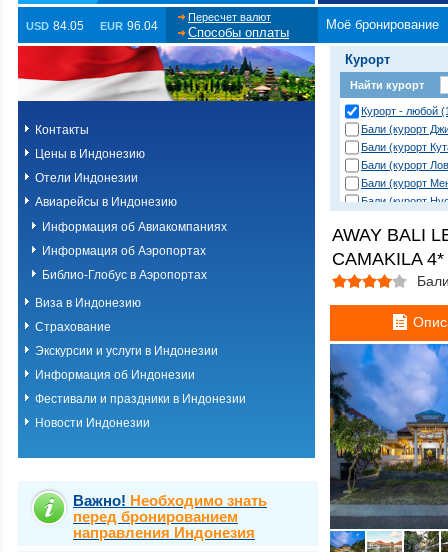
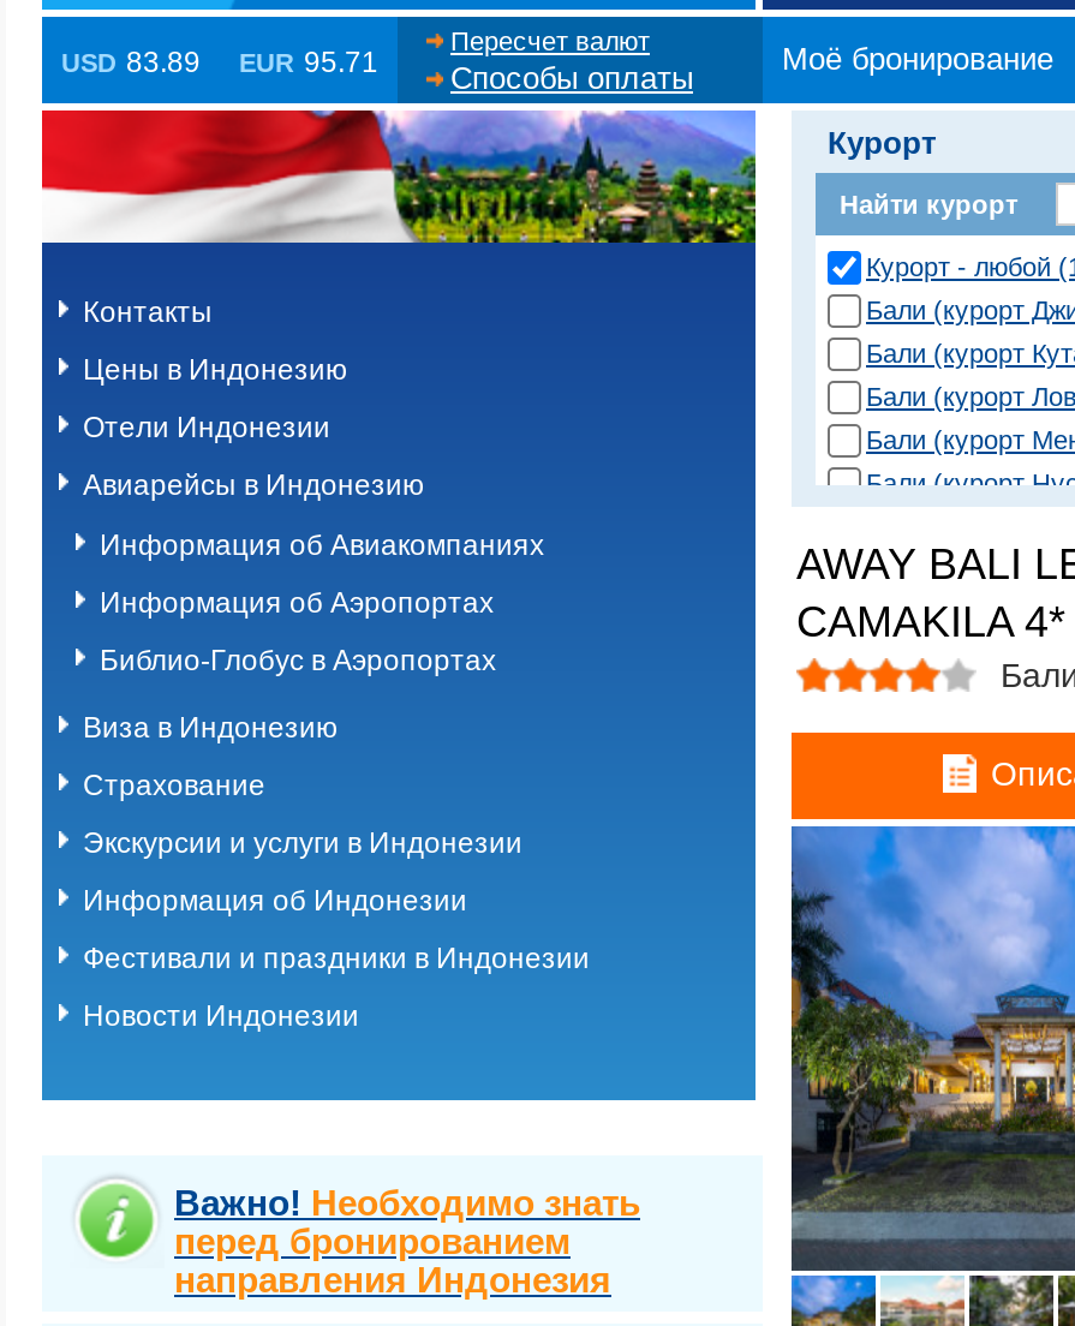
[26,19,84,33] USD 84.05 -> [61,46,201,79] USD 83.89
[100,19,158,33] EUR 96.04 -> [239,46,378,79] EUR 95.71

